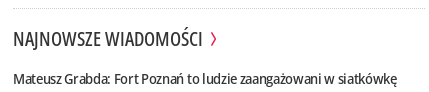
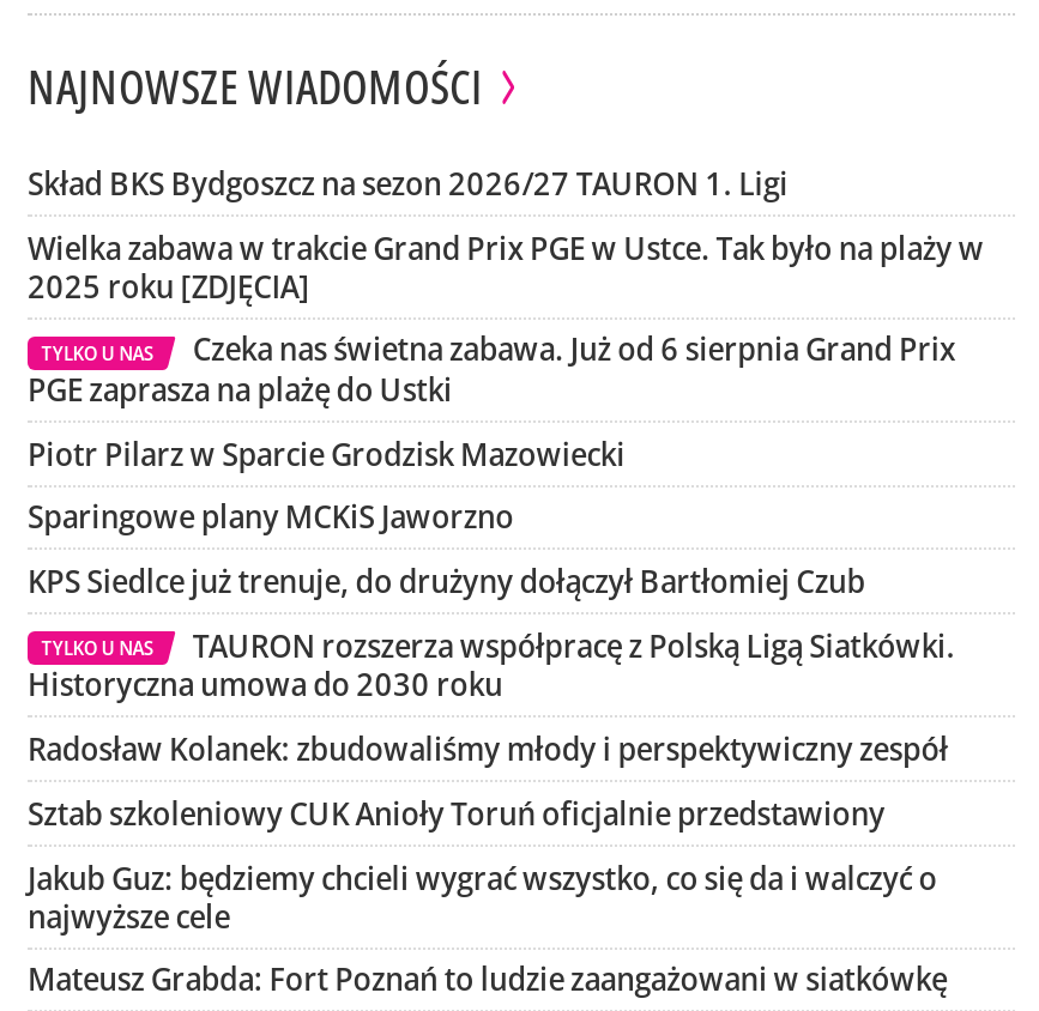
none -> [28,159,984,937] Skład BKS Bydgoszcz na sezon 2026/27 TAURON 1. Ligi | Wielka zabawa w trakcie Grand Prix PGE w Ustce. Tak było na plaży w | 2025 roku [ZDJĘCIA] | TYLKO U NAS | Czeka nas świetna zabawa. Już od 6 sierpnia Grand Prix | PGE zaprasza na plażę do Ustki | Piotr Pilarz w Sparcie Grodzisk Mazowiecki | Sparingowe plany MCKiS Jaworzno | KPS Siedlce już trenuje, do drużyny dołączył Bartłomiej Czub | TYLKO U NAS | TAURON rozszerza współpracę z Polską Ligą Siatkówki. | Historyczna umowa do 2030 roku | Radosław Kolanek: zbudowaliśmy młody i perspektywiczny zespół | Sztab szkoleniowy CUK Anioły Toruń oficjalnie przedstawiony | Jakub Guz: będziemy chcieli wygrać wszystko, co się da i walczyć o | najwyższe cele

